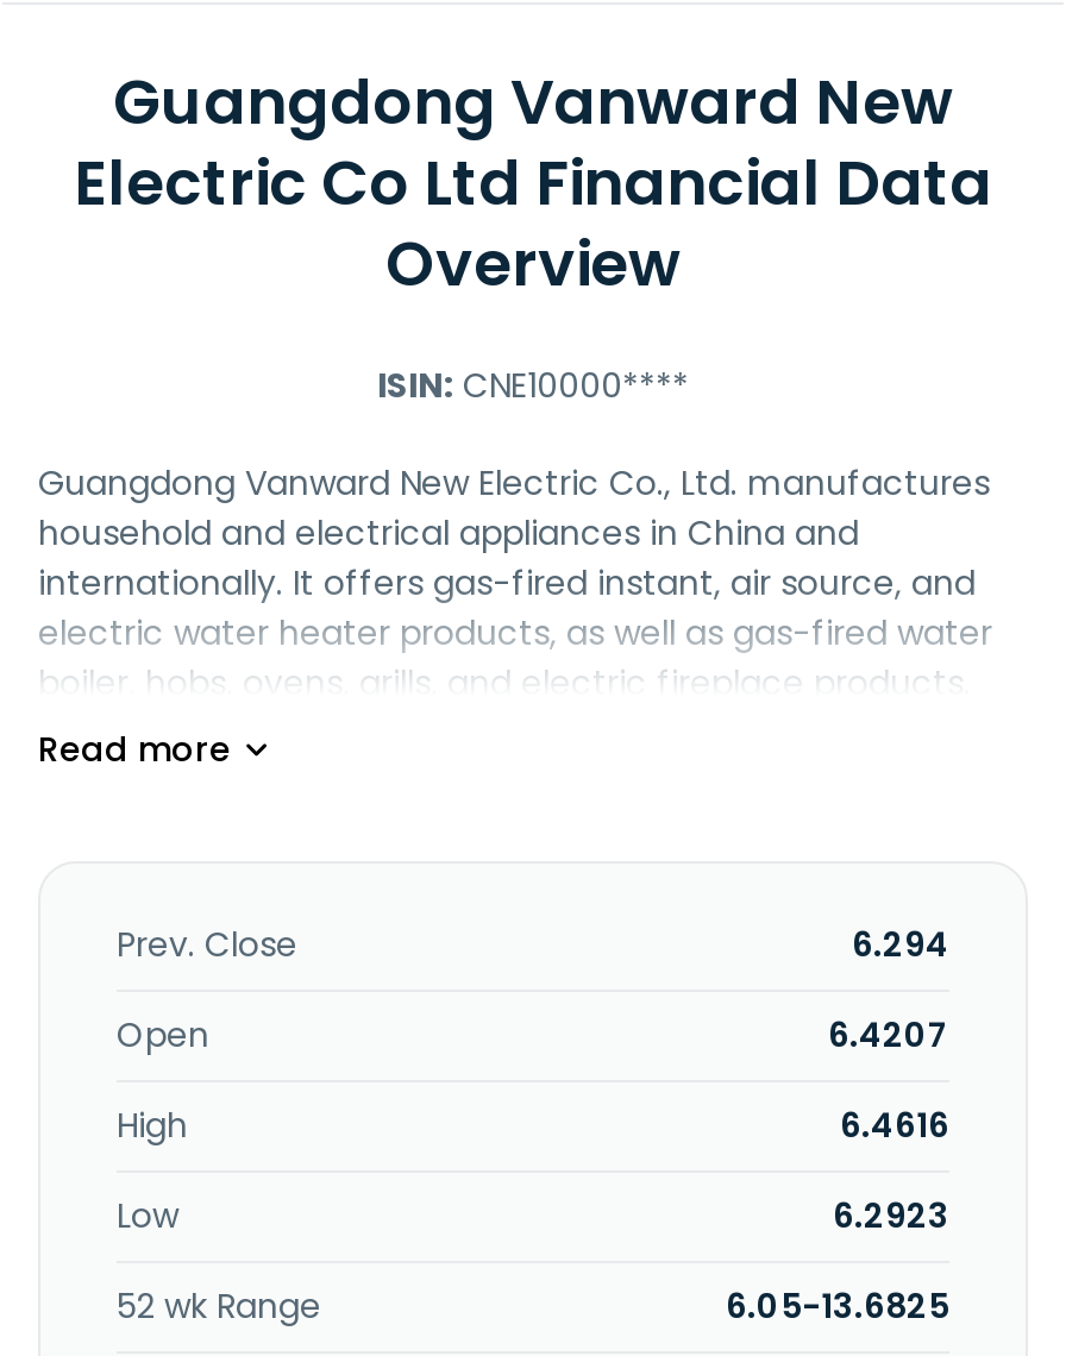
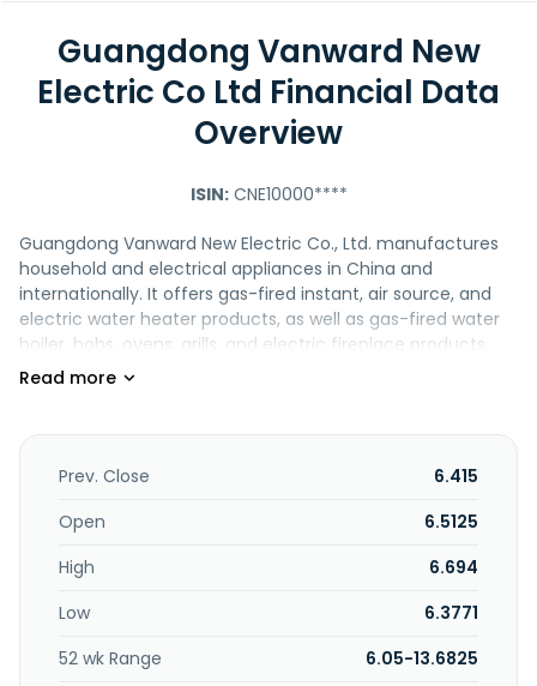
[852,921,949,968] 6.294 -> [434,464,478,488] 6.415
[828,1011,949,1059] 6.4207 -> [424,510,478,534] 6.5125
[840,1101,949,1149] 6.4616 -> [429,555,478,579] 6.694
[833,1192,949,1239] 6.2923 -> [424,601,478,625] 6.3771

